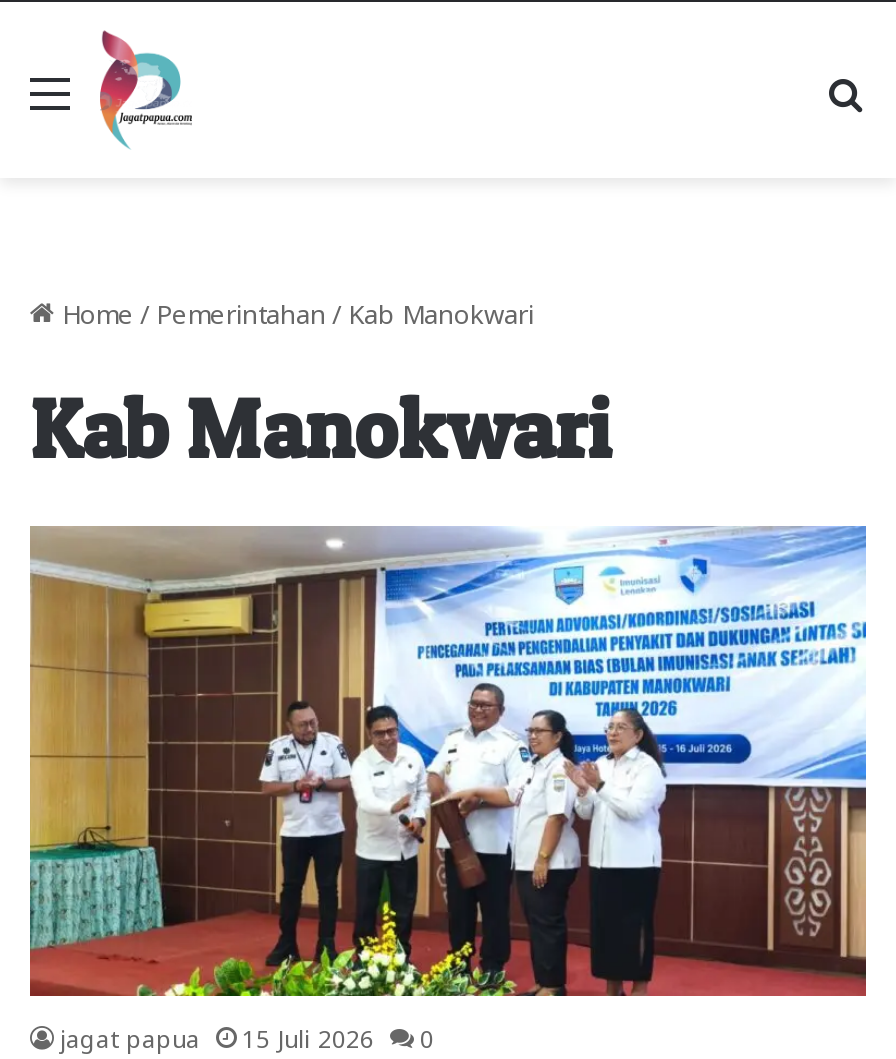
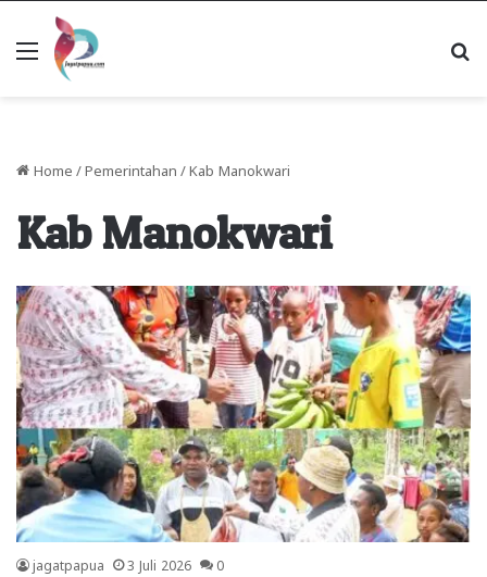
[28,524,868,1049] [image] | jagat papua | 15 Juli 2026 -> [15,285,472,571] [image] | jagatpapua | 3 Juli 2026

